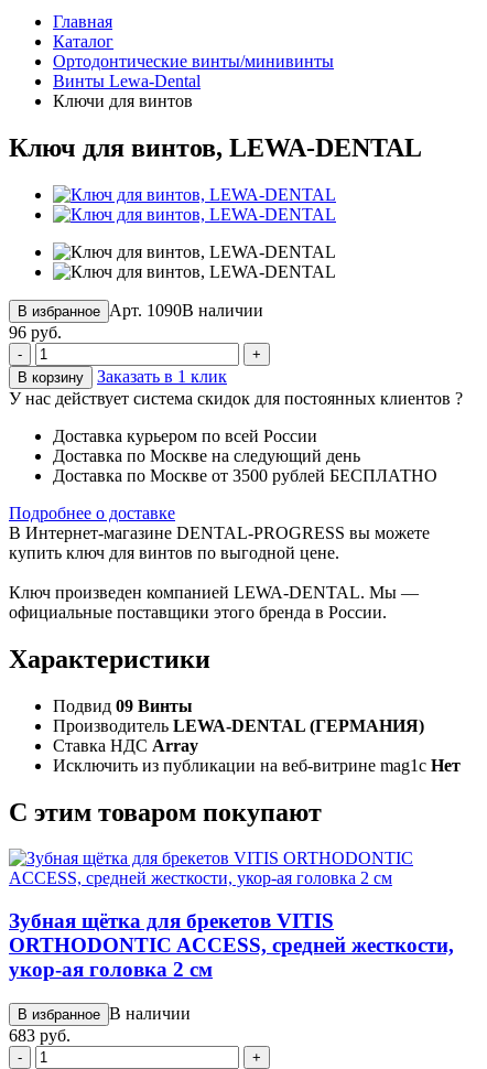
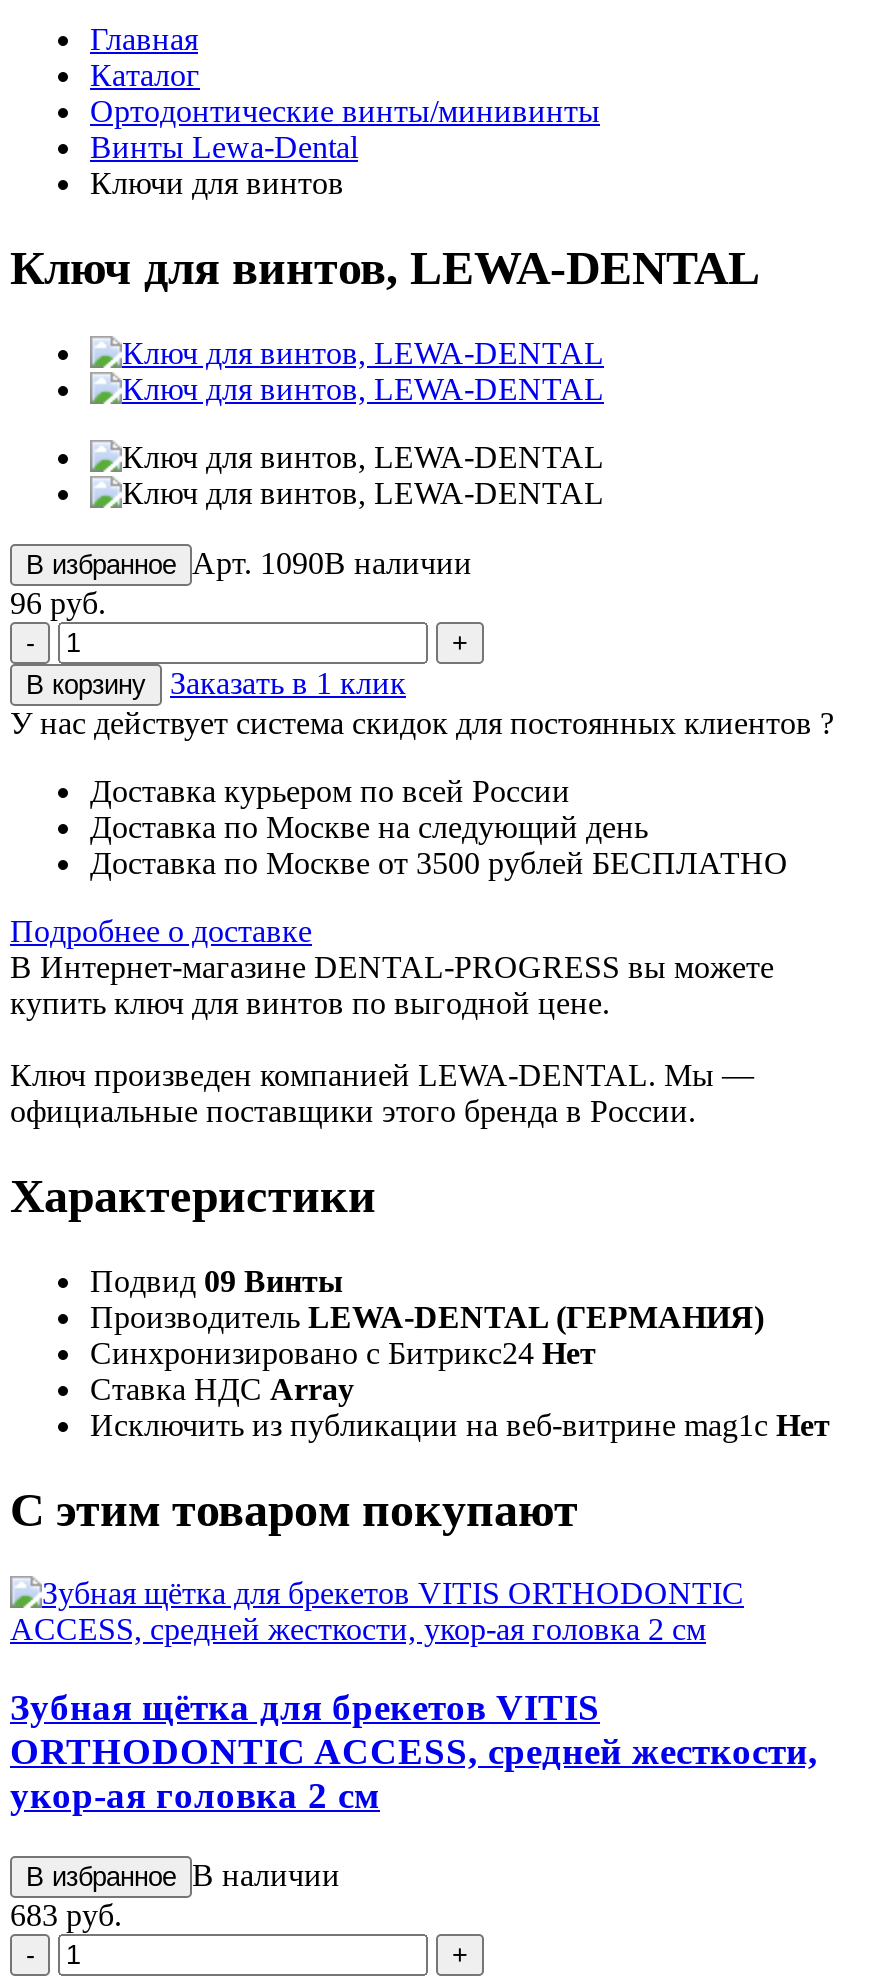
none -> [90,1335,596,1369] Синхронизировано с Битрикс24 Нет

